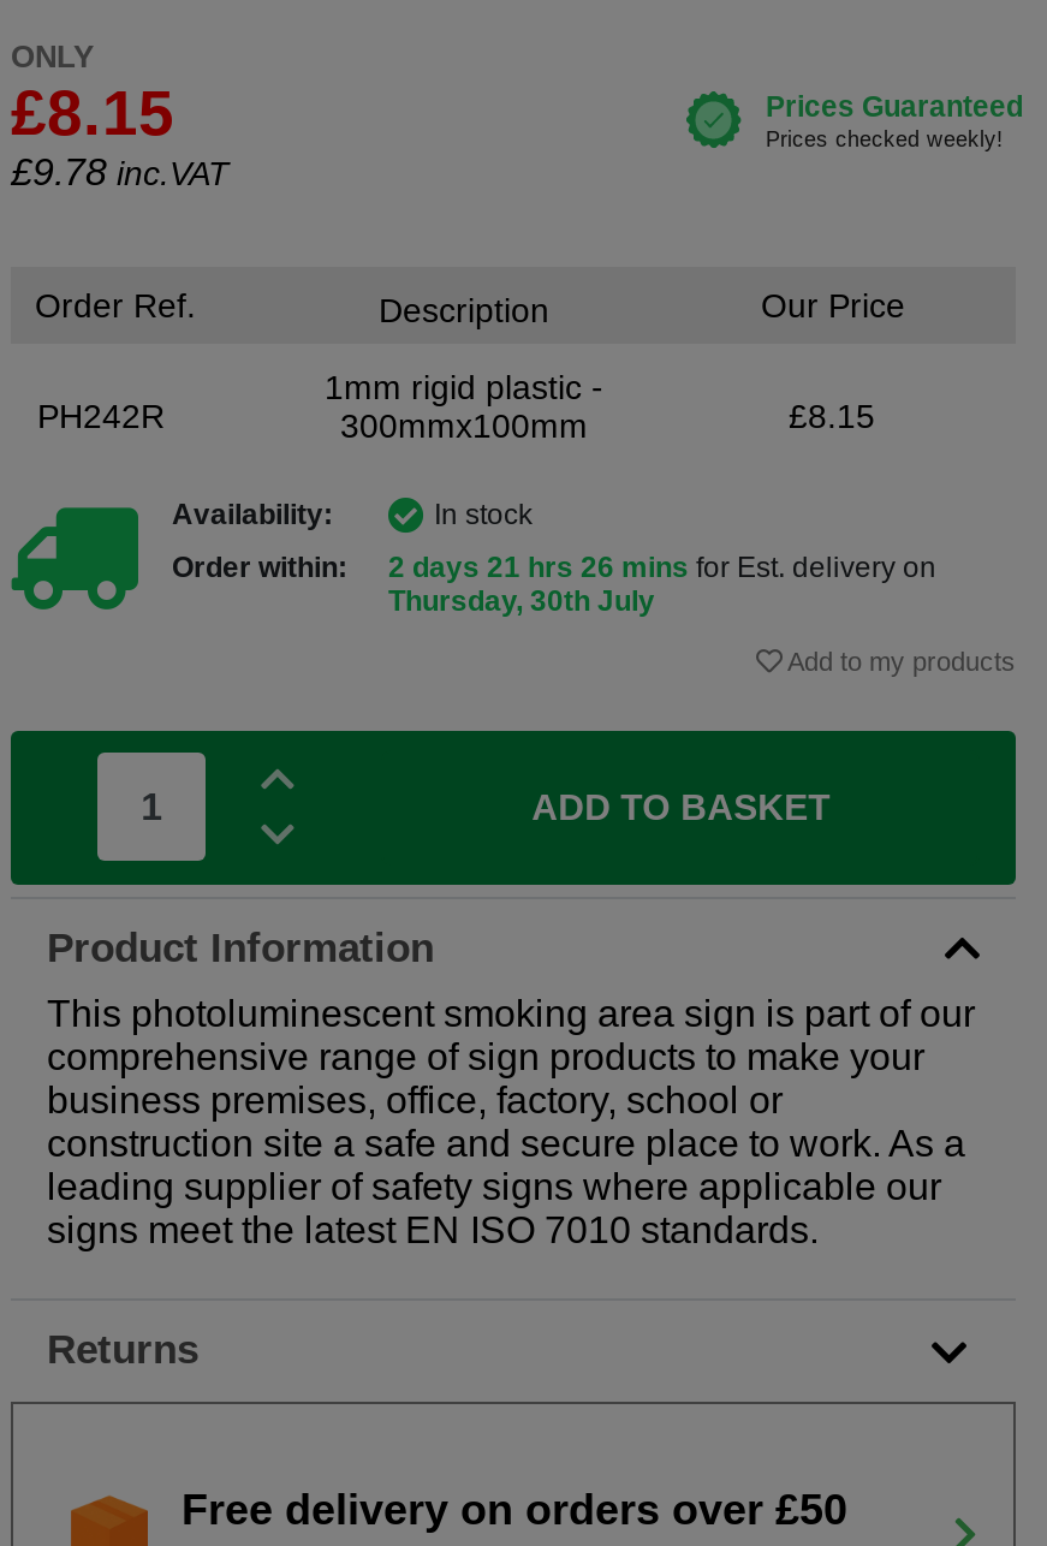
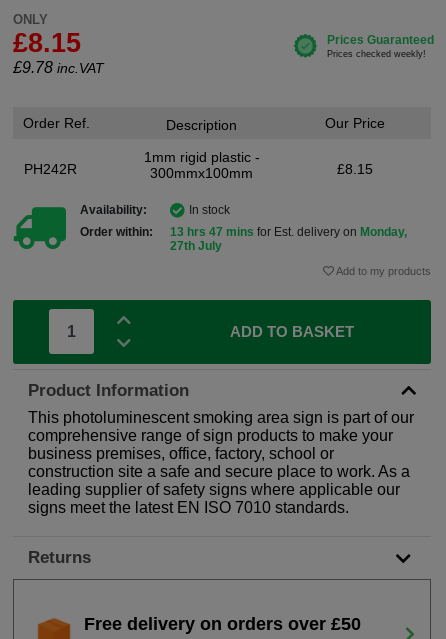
[388,549,936,617] 2 days 21 hrs 26 mins for Est. delivery on | Thursday, 30th July -> [170,224,407,252] 13 hrs 47 mins for Est. delivery on Monday, | 27th July

